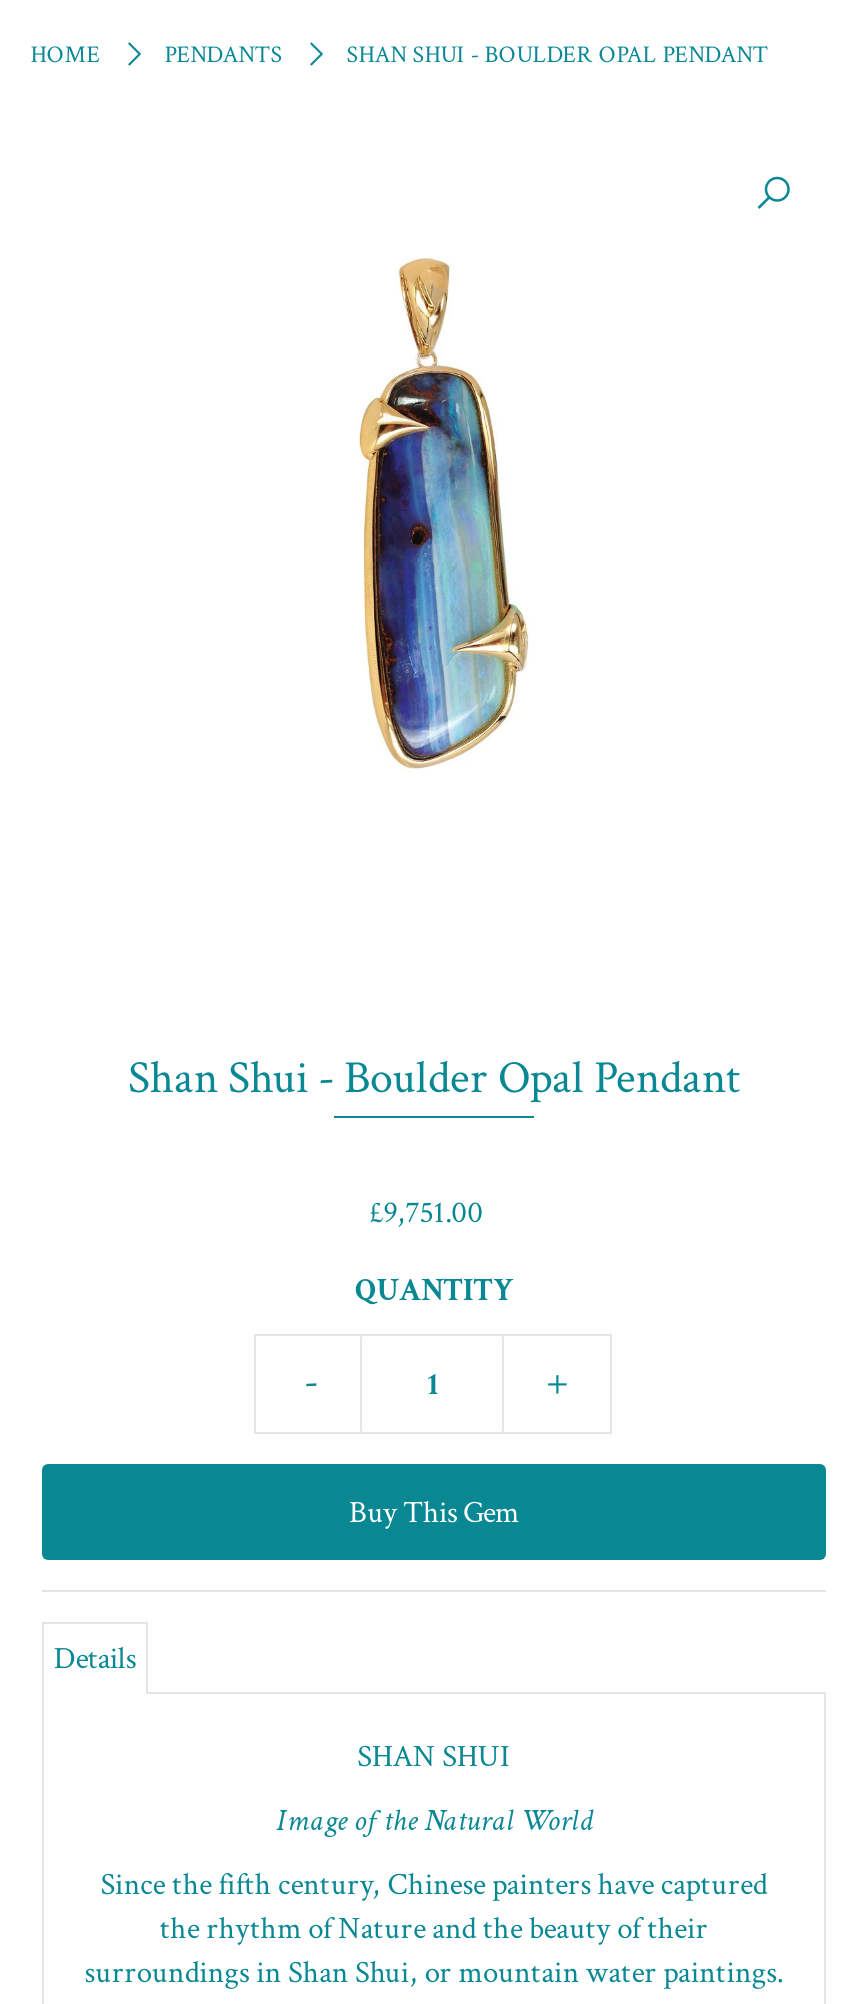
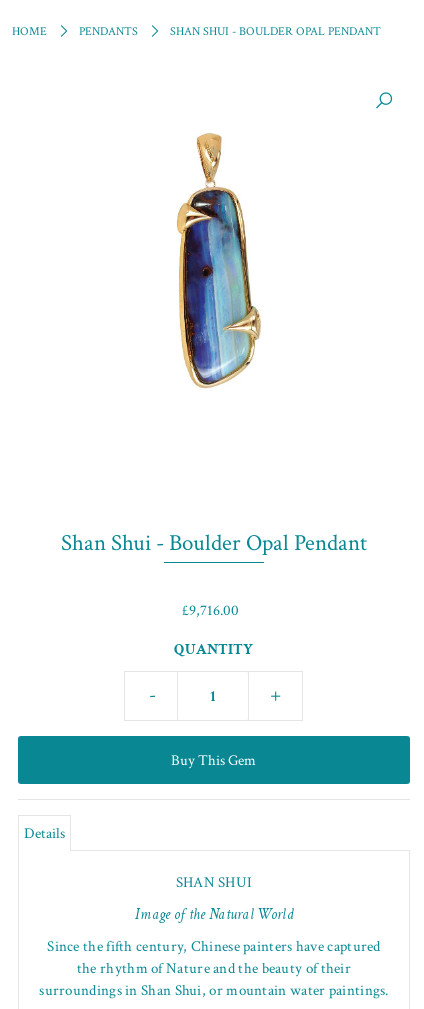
[369,1192,483,1232] £9,751.00 -> [182,600,239,620] £9,716.00

